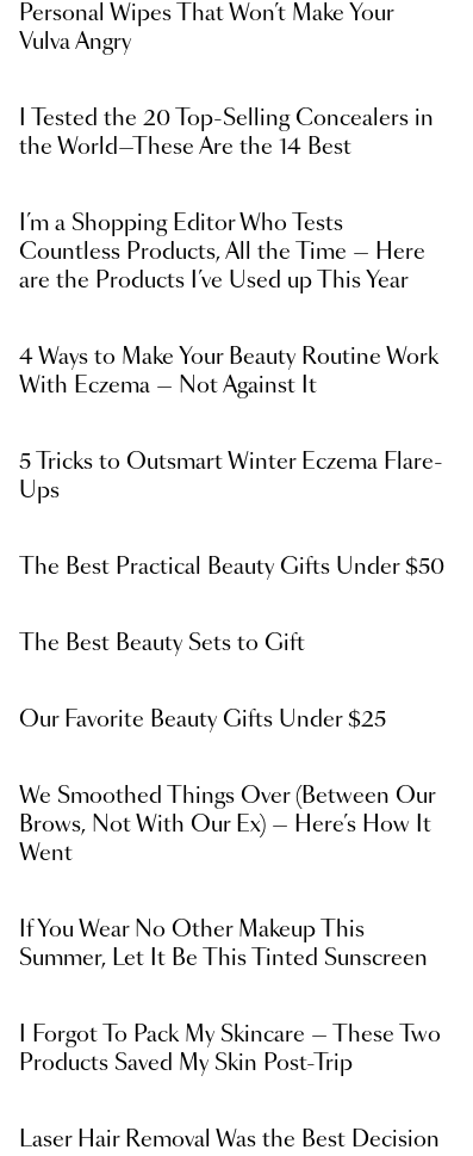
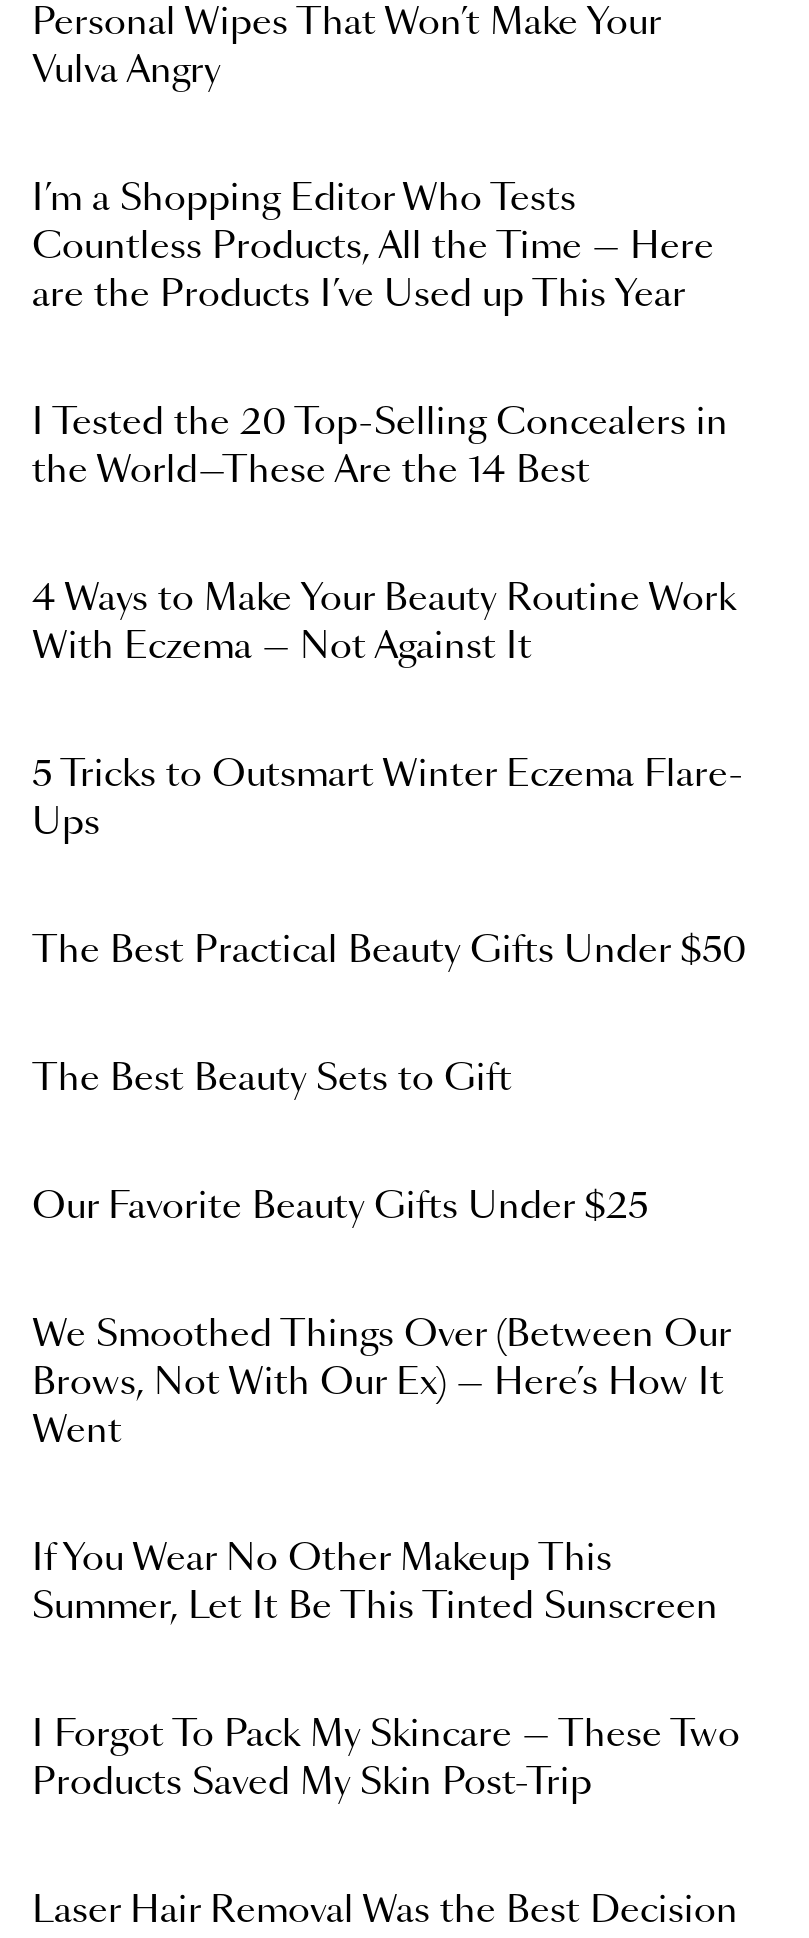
moved [19,109,434,159] -> [32,406,728,490]: I Tested the 20 Top-Selling Concealers in | the World—These Are the 14 Best
moved [19,214,425,292] -> [32,182,714,314]: I’m a Shopping Editor Who Tests | Countless Products, All the Time — Here | are the Products I’ve Used up This Year

